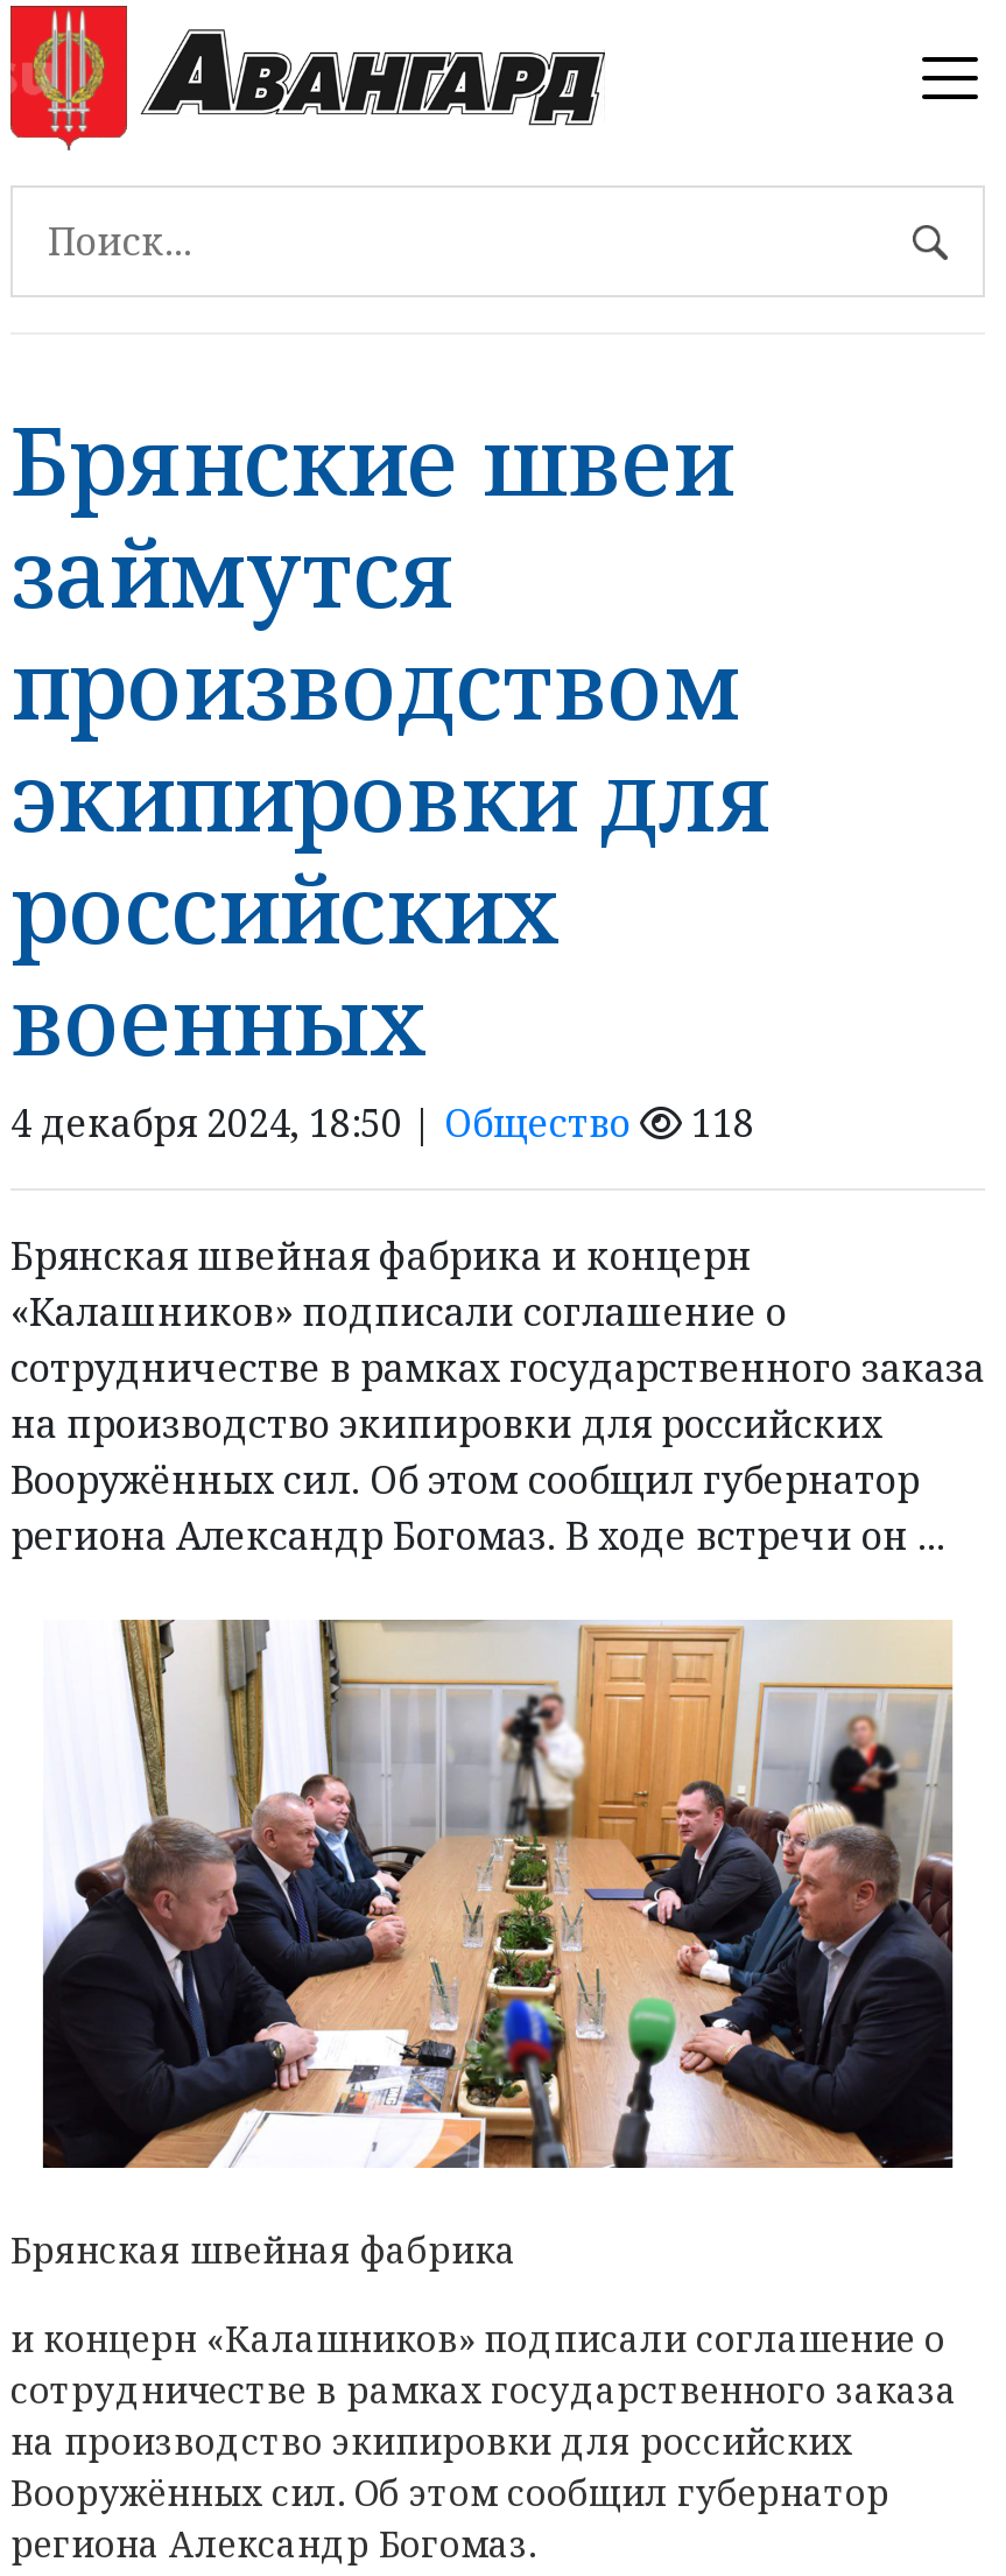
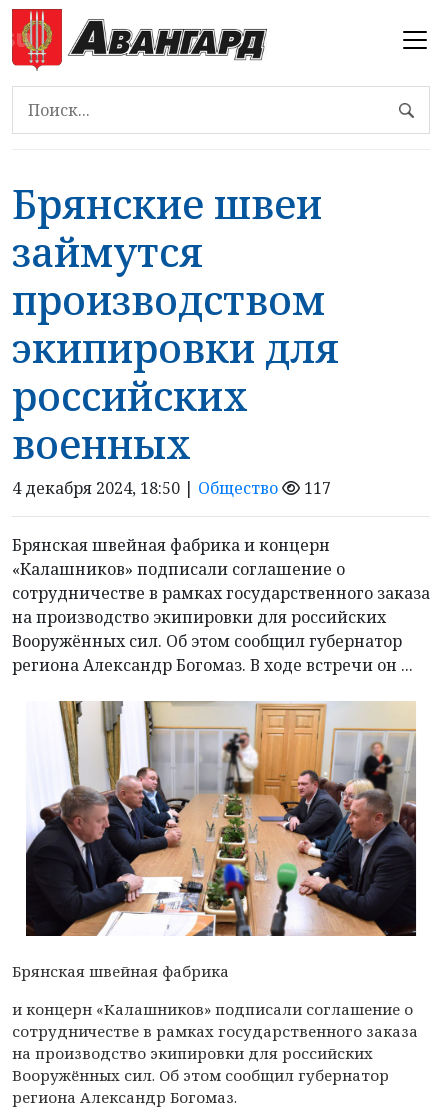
[682,1098,754,1149] 118 -> [300,477,331,499] 117

